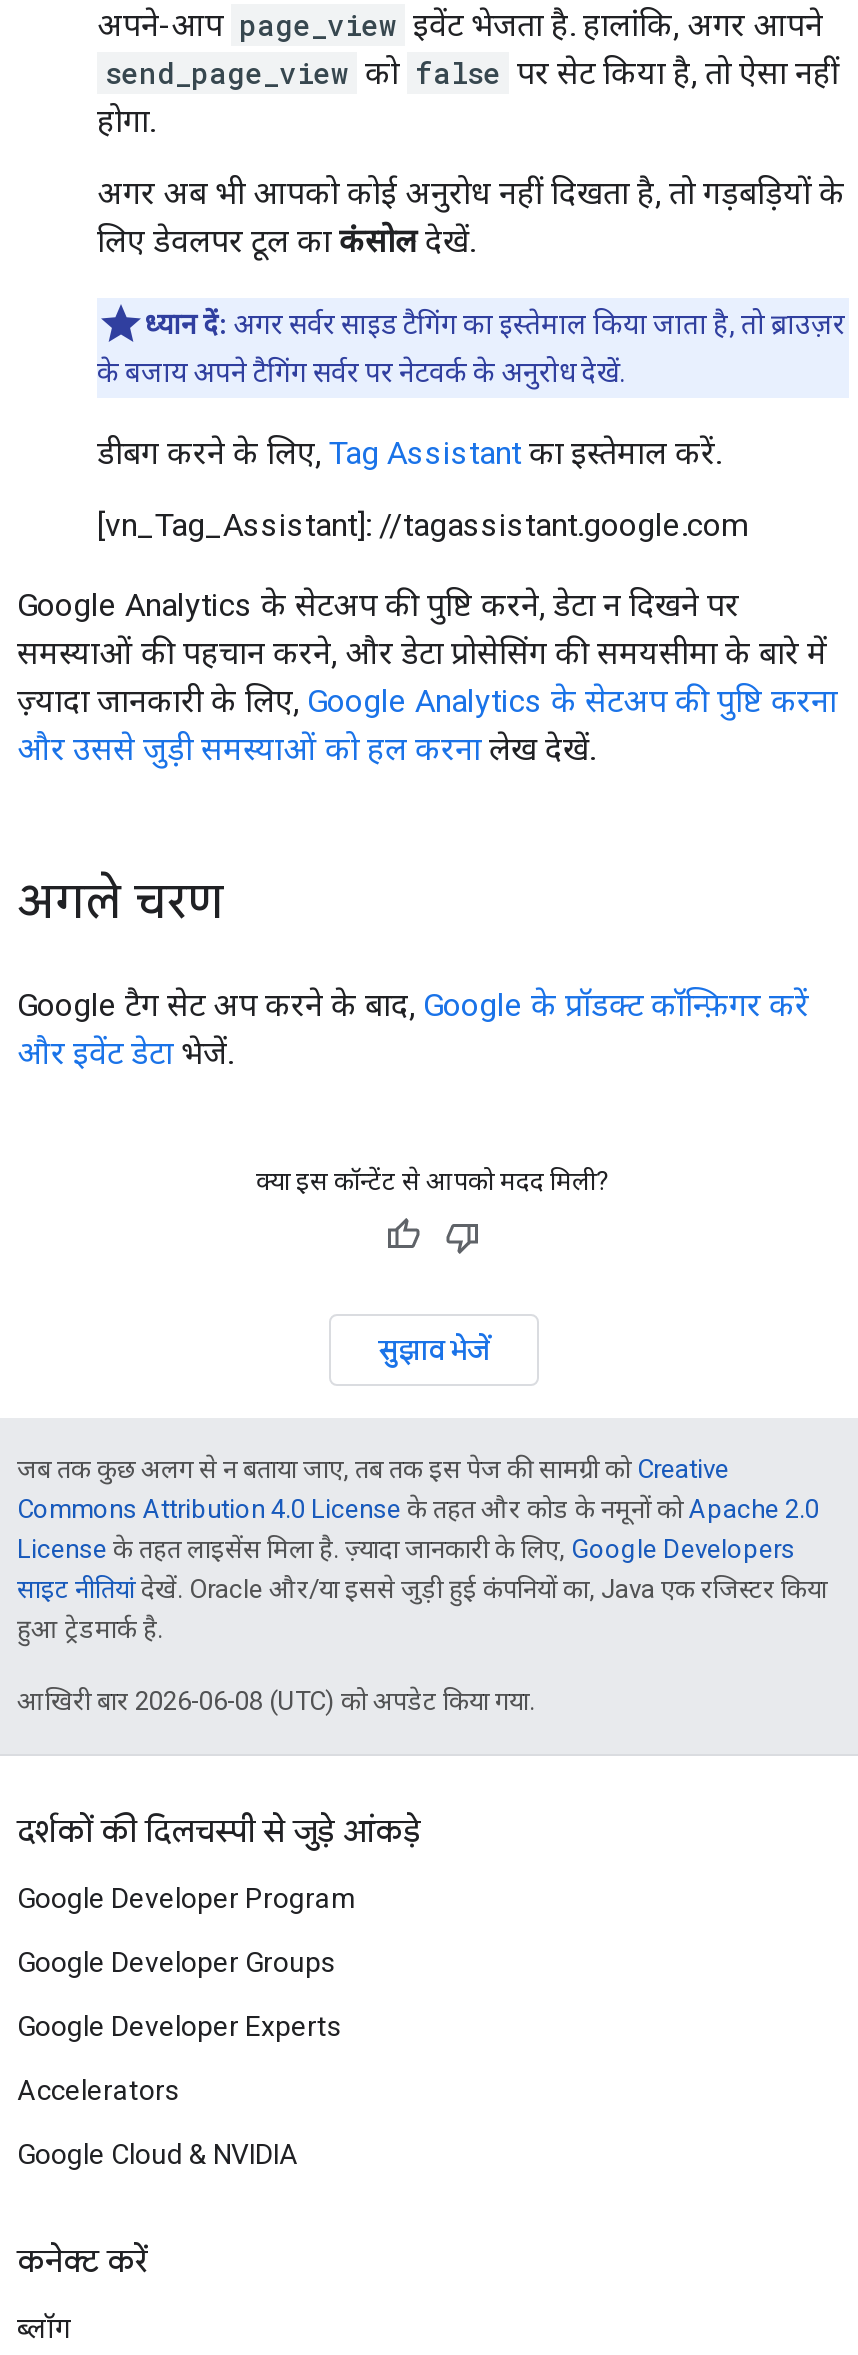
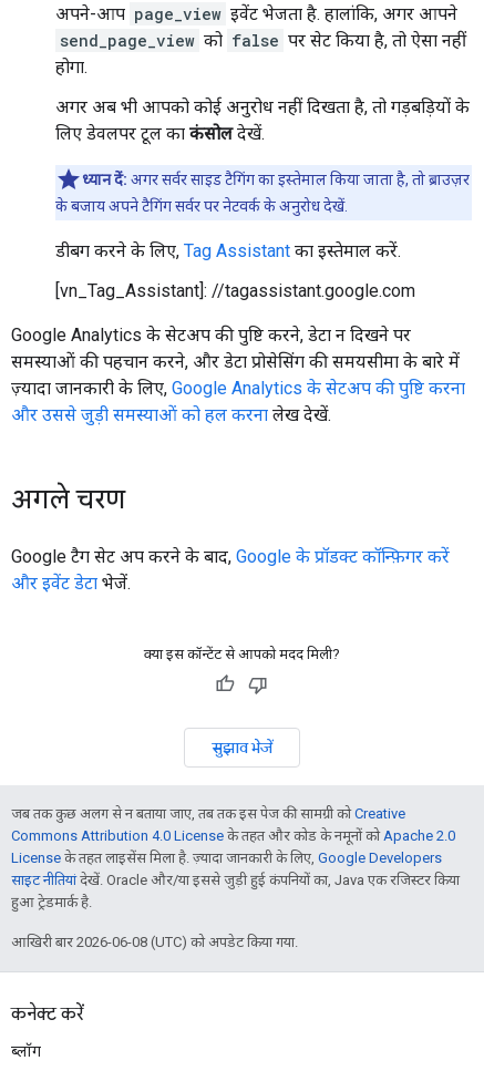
[17,1812,421,2170] दर्शकों की दिलचस्पी से जुड़े आंकड़े | Google Developer Program | Google Developer Groups | Google Developer Experts | Accelerators | Google Cloud & NVIDIA -> none

